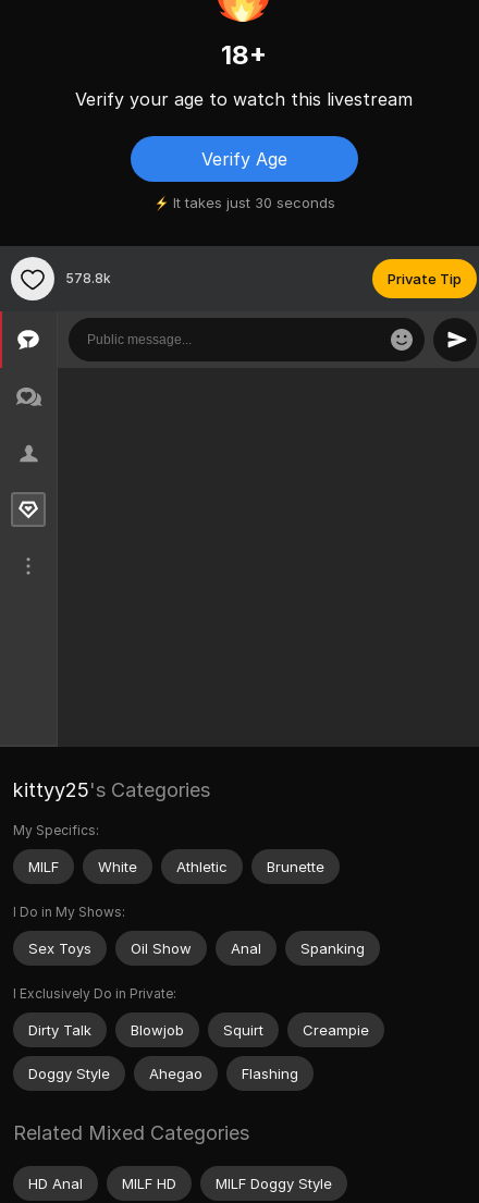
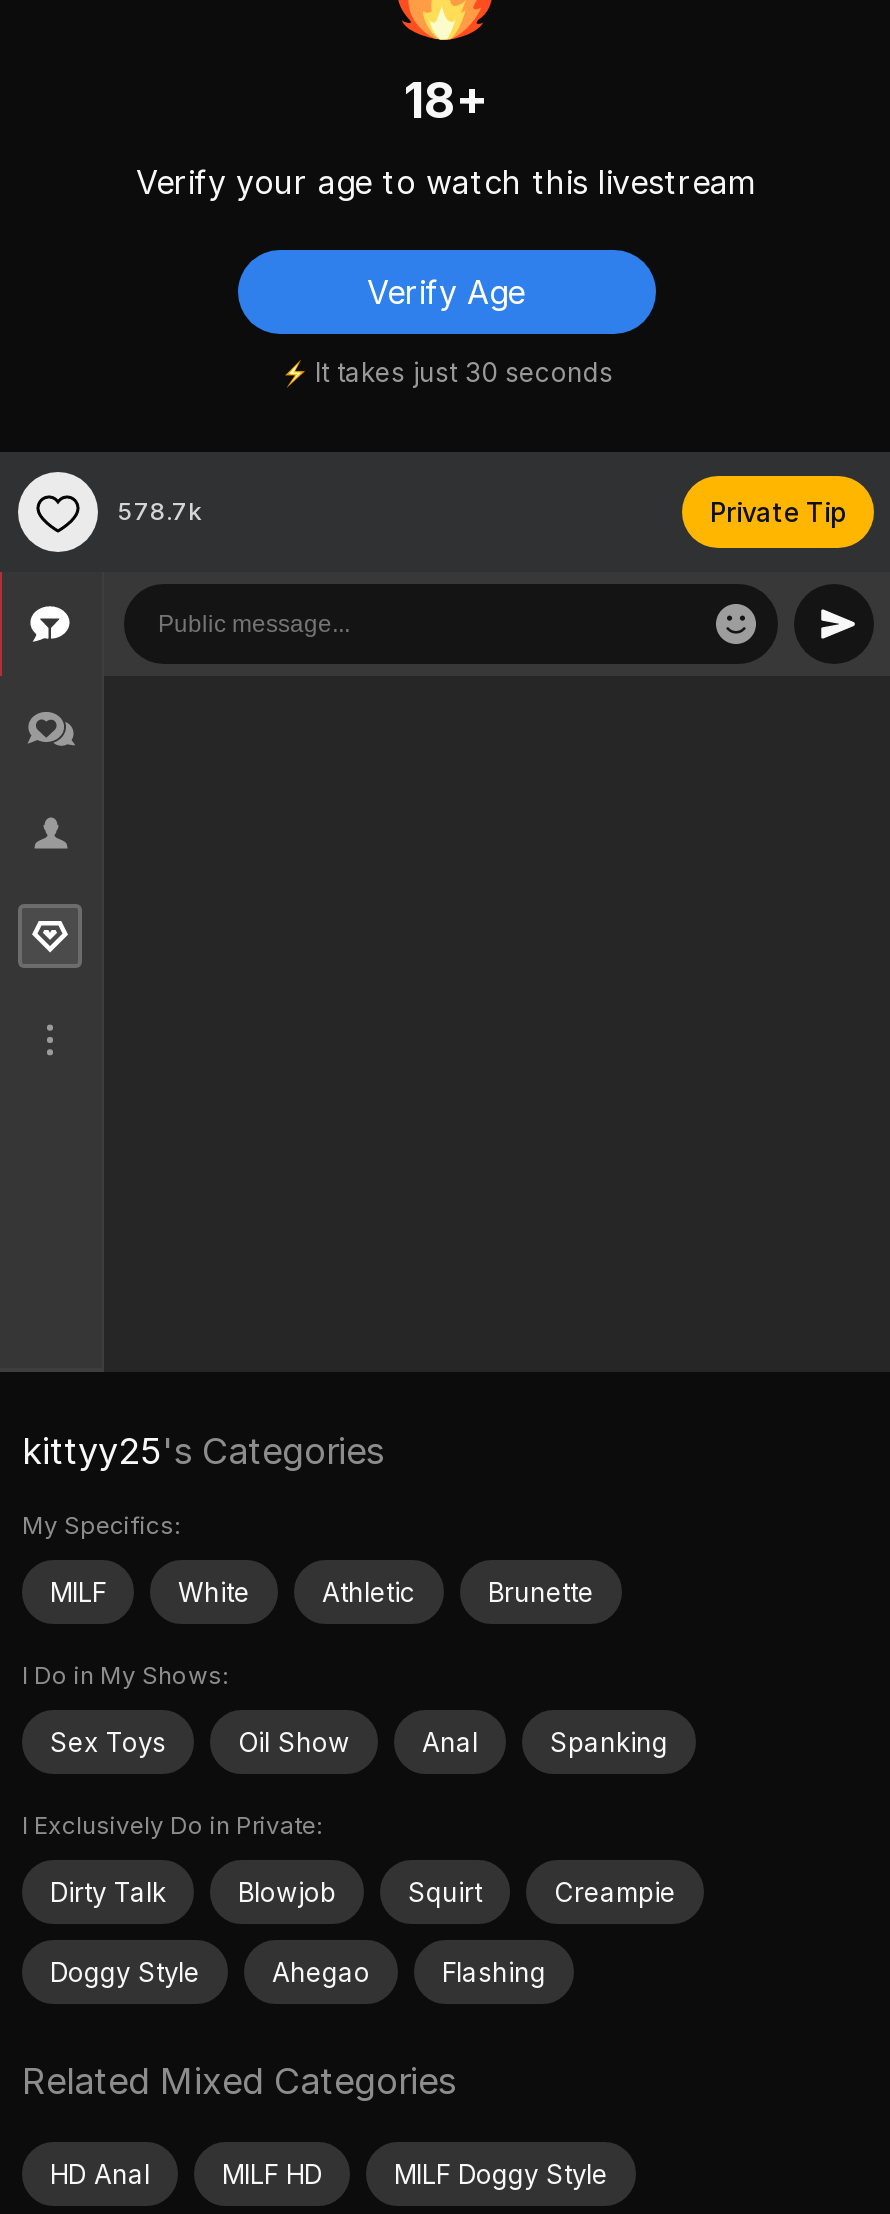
[65,270,111,287] 578.8k -> [118,496,202,526] 578.7k

